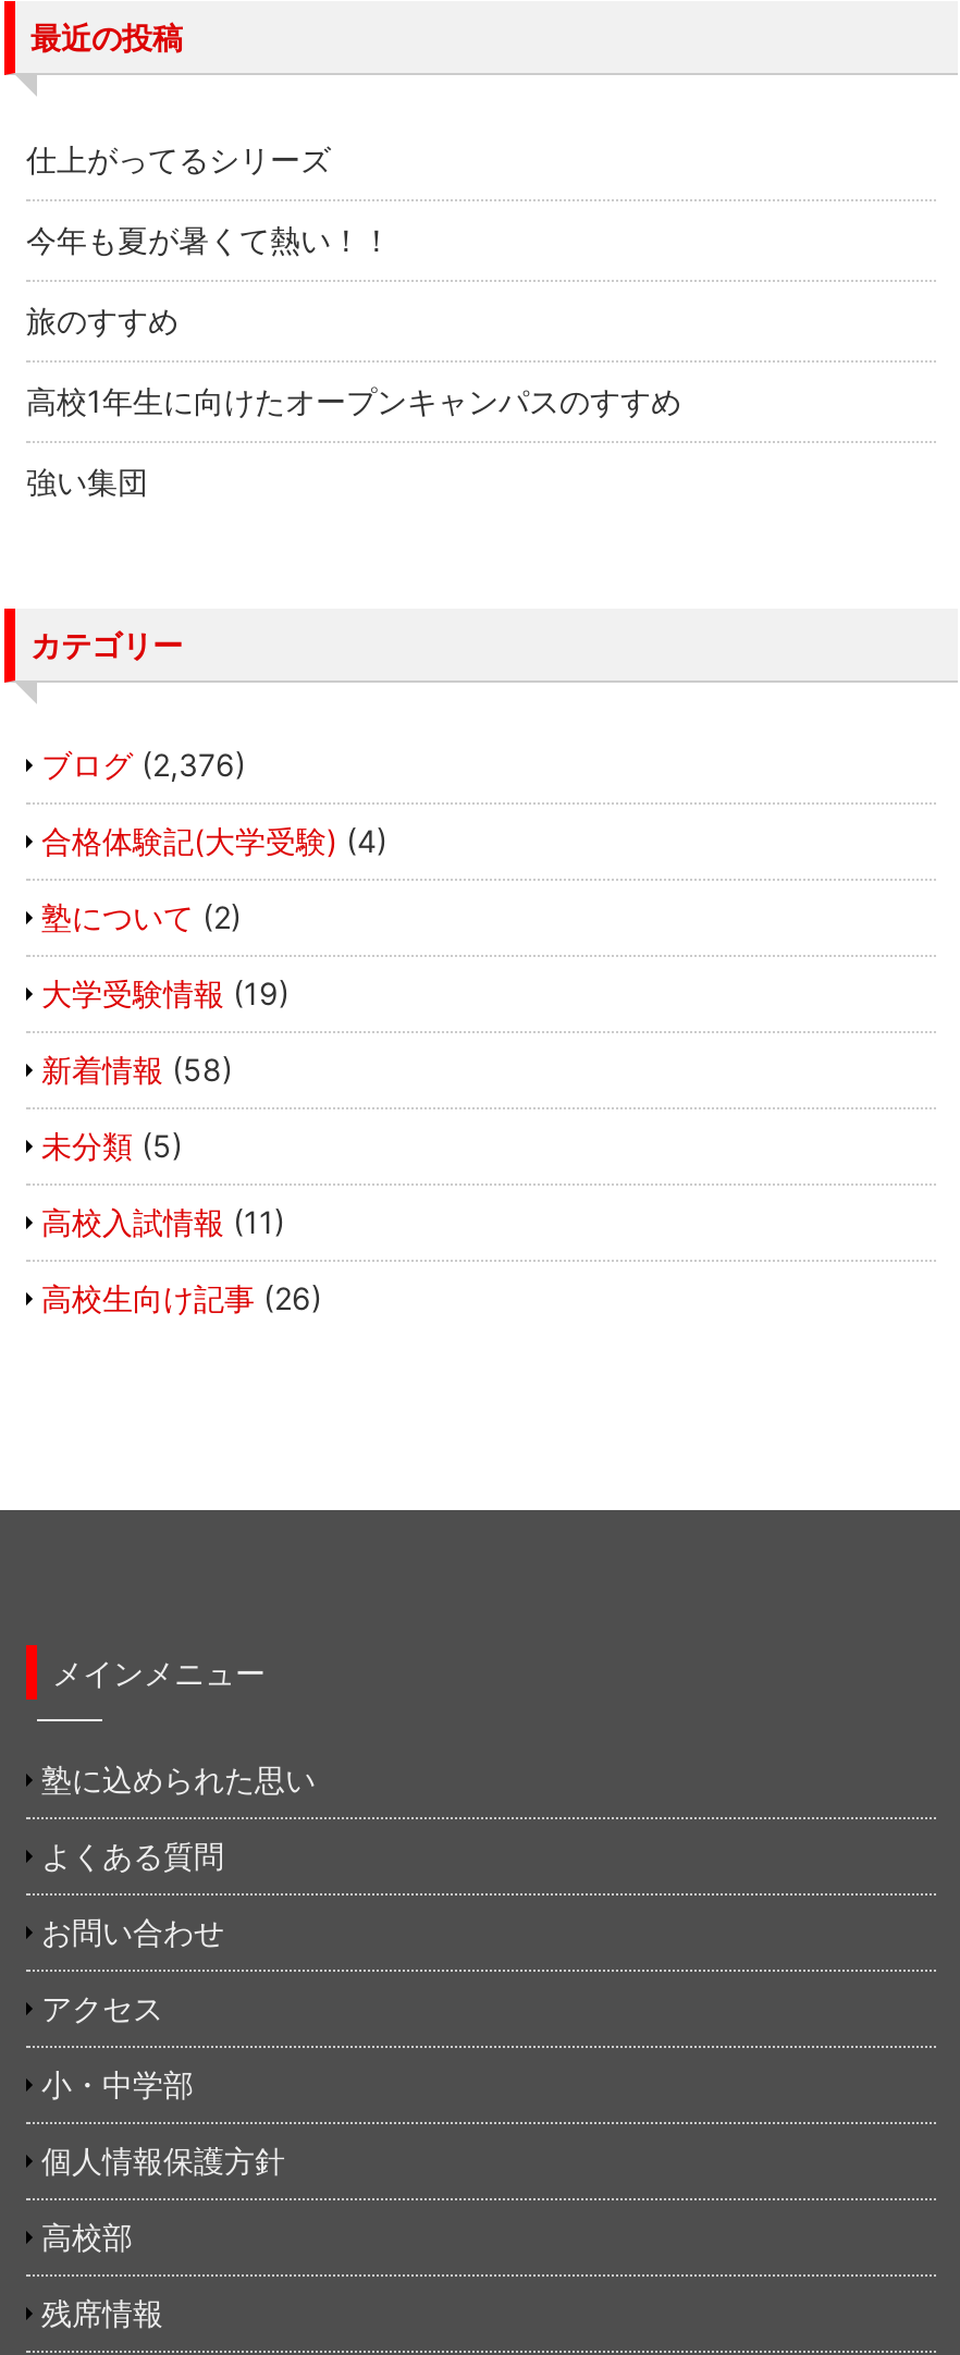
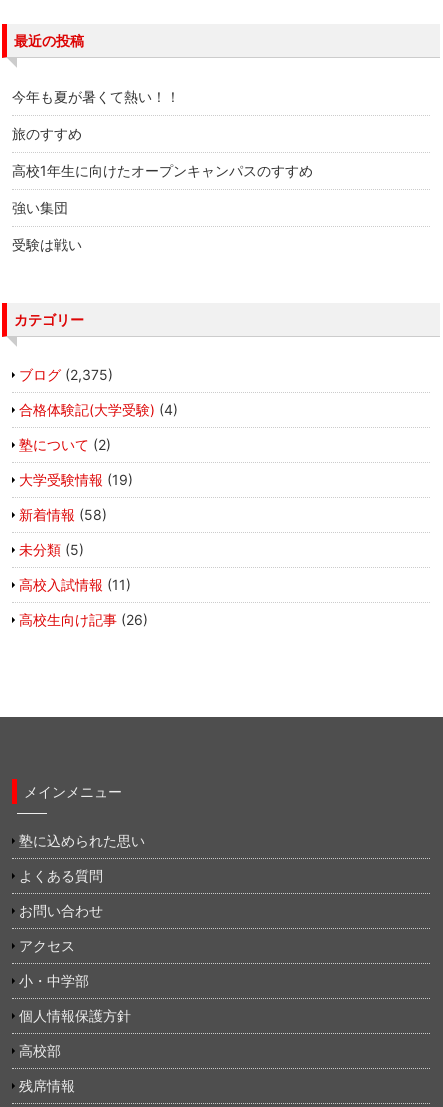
[26,141,331,178] 仕上がってるシリーズ -> none
moved [26,222,681,500] -> [12,88,313,216]: 今年も夏が暑くて熱い！！ | 旅のすすめ | 高校1年生に向けたオープンキャンパスのすすめ | 強い集団
none -> [12,236,82,253] 受験は戦い
[41,746,246,783] ブログ(2,376) -> [19,366,113,383] ブログ(2,375)

